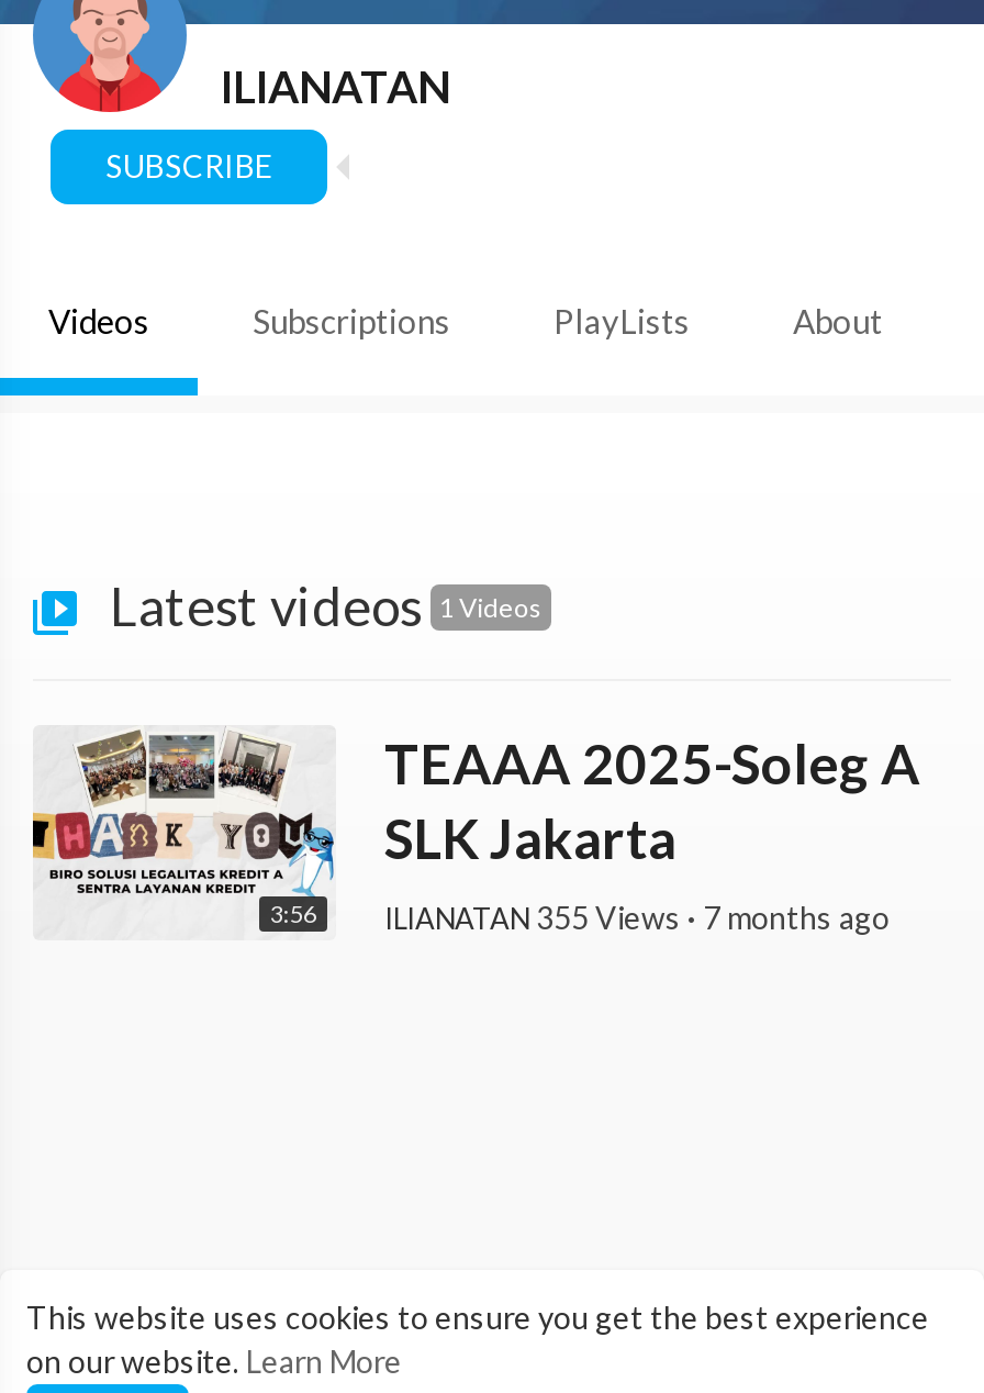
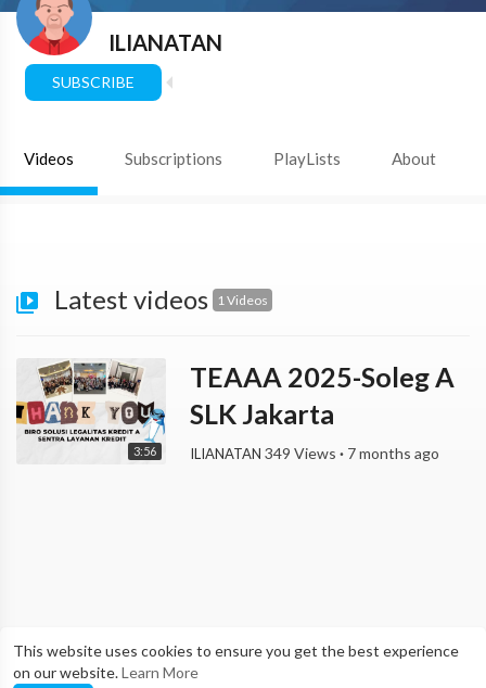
[384,899,889,936] ILIANATAN 355 Views · 7 months ago -> [190,444,439,462] ILIANATAN 349 Views · 7 months ago

